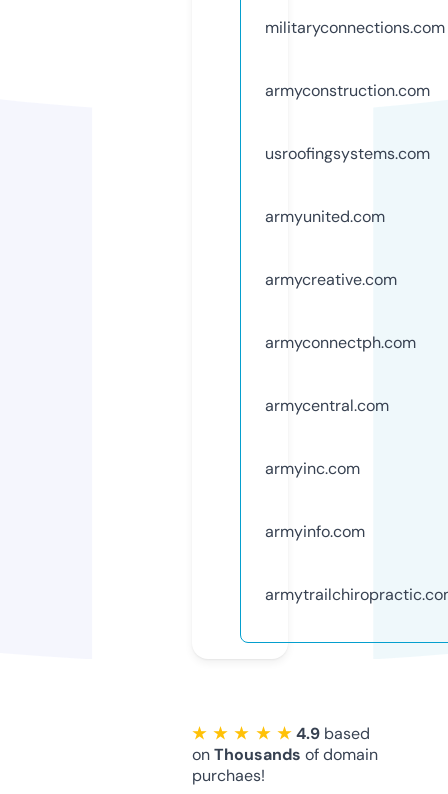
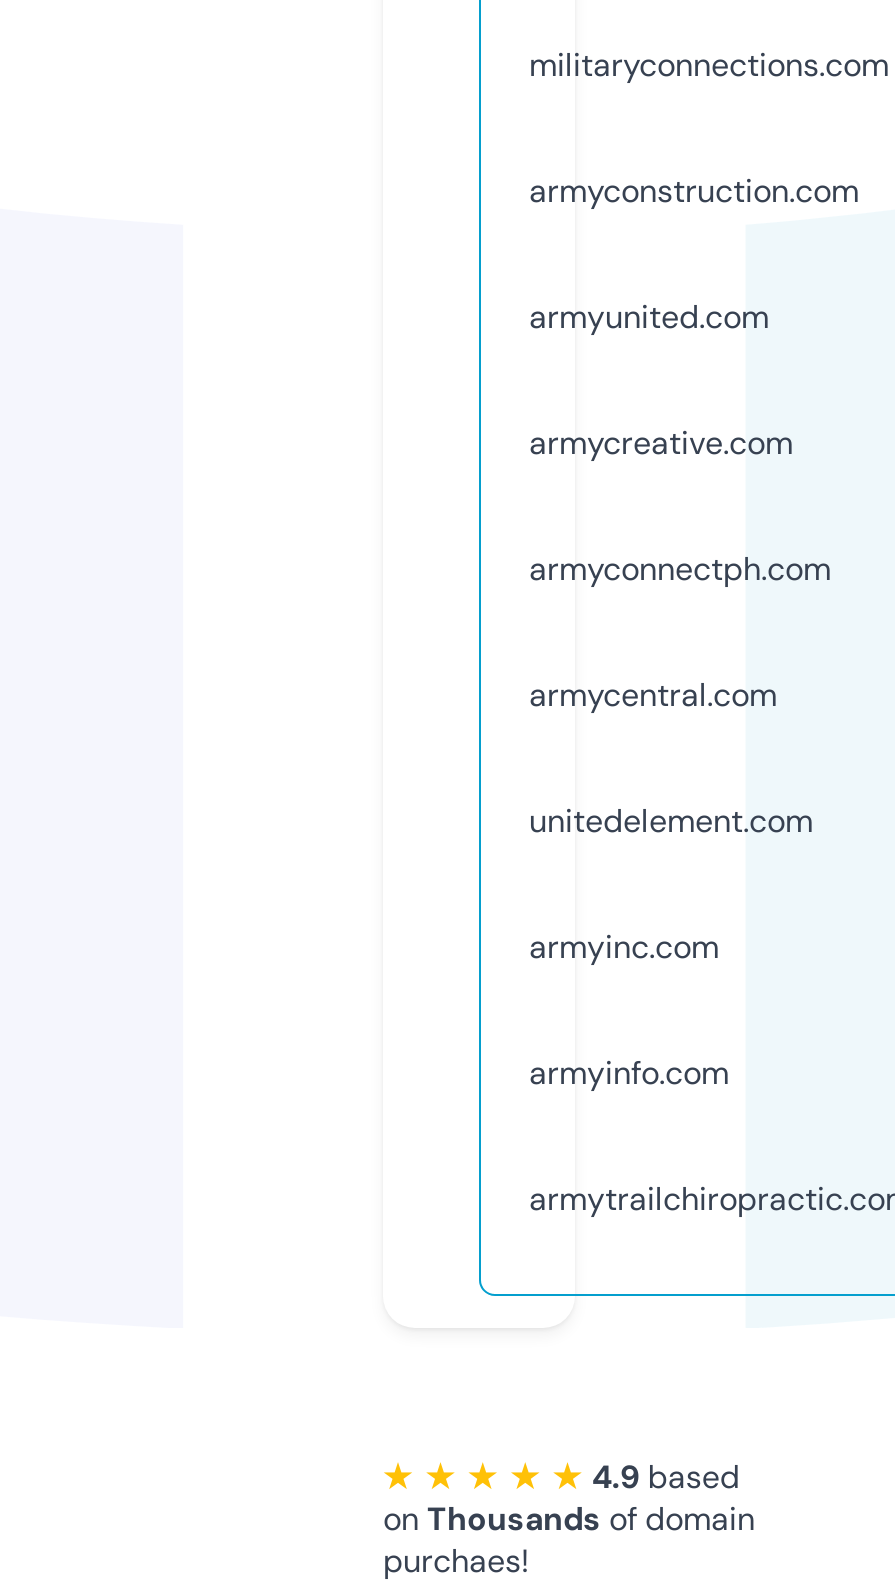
[265,143,430,164] usroofingsystems.com -> none
moved [265,206,416,416] -> [529,296,831,716]: armyunited.com | armycreative.com | armyconnectph.com | armycentral.com
none -> [529,800,813,842] unitedelement.com

